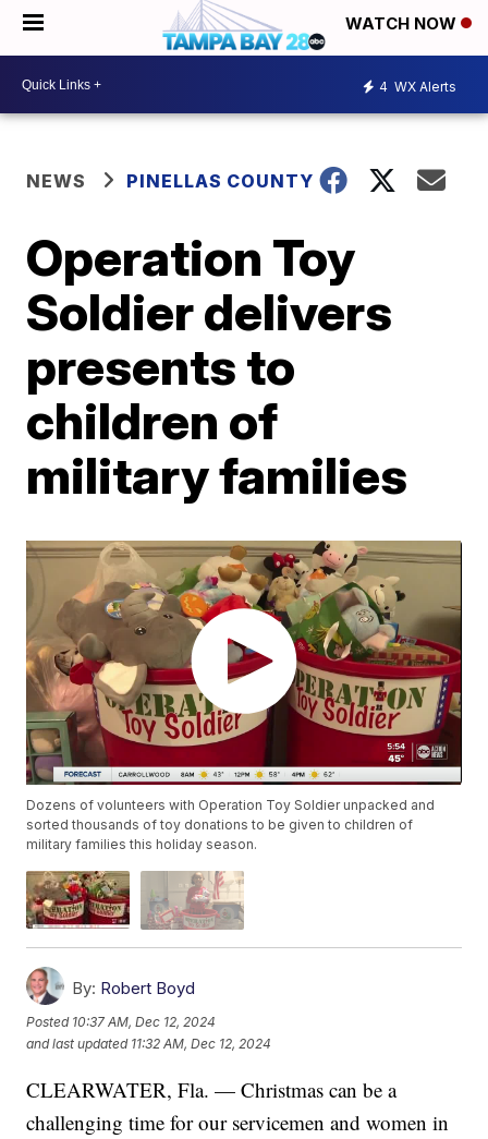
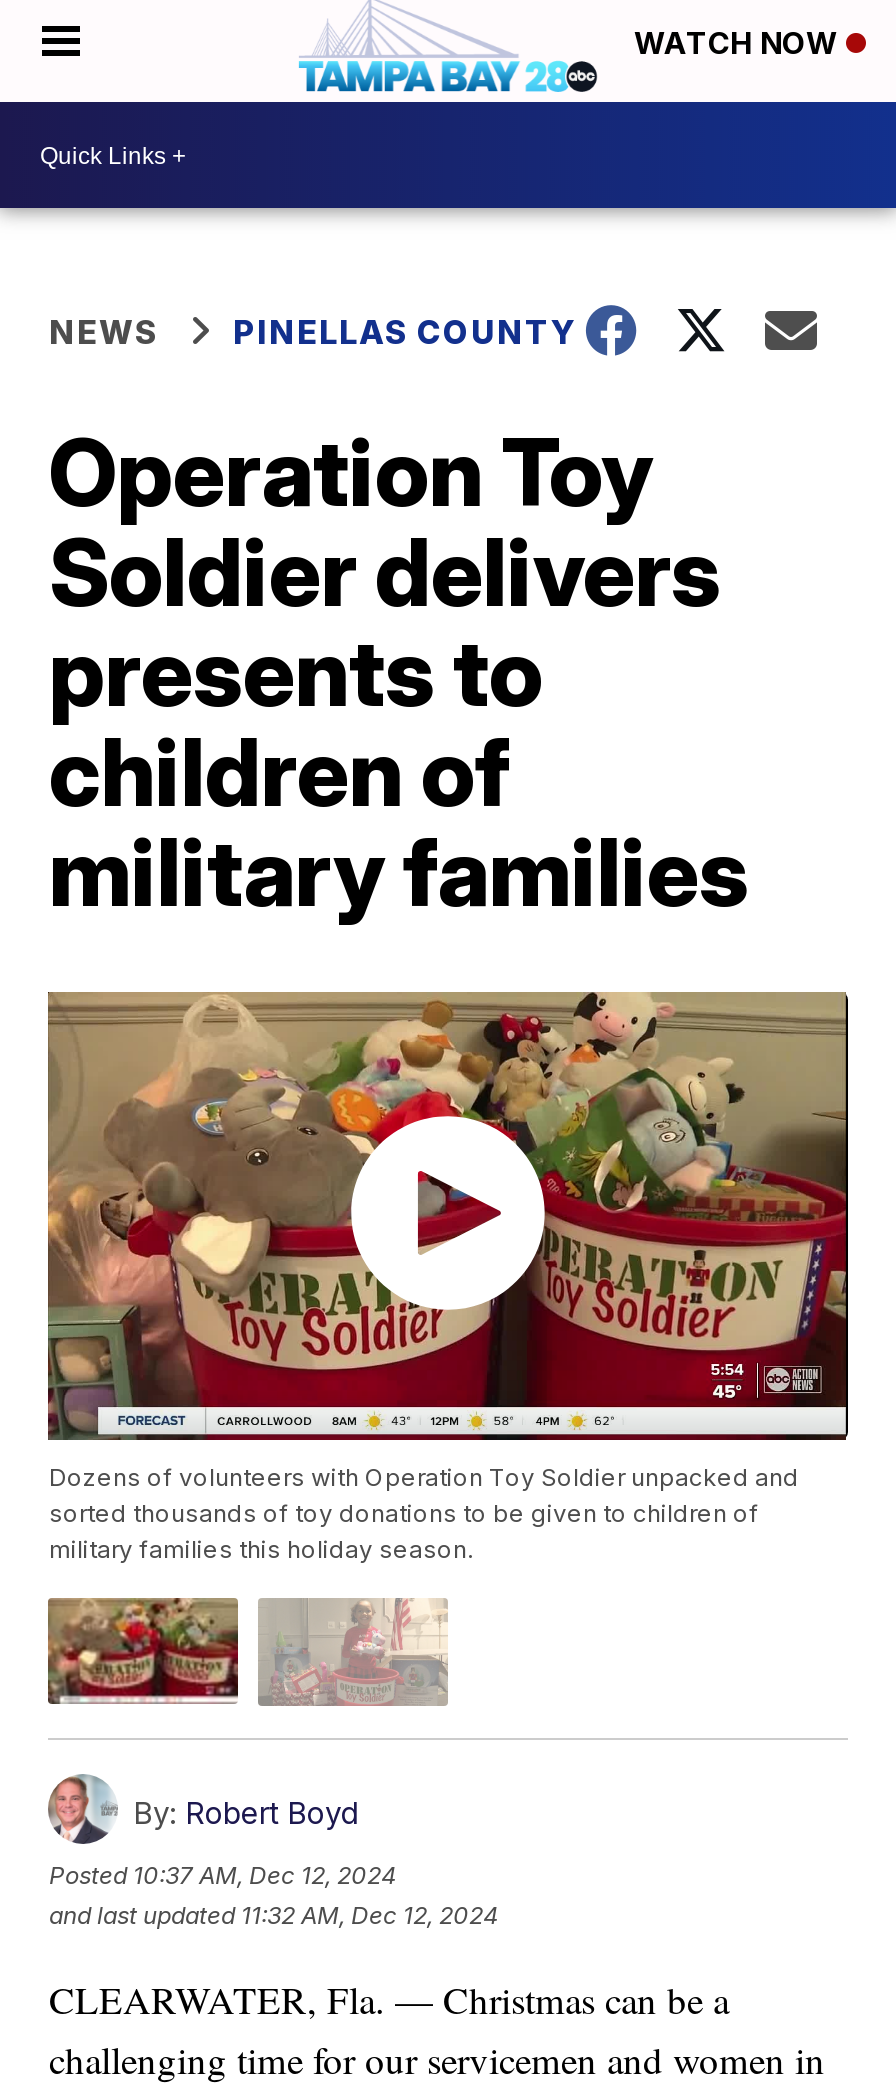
[379,78,456,94] 4 WX Alerts -> none

